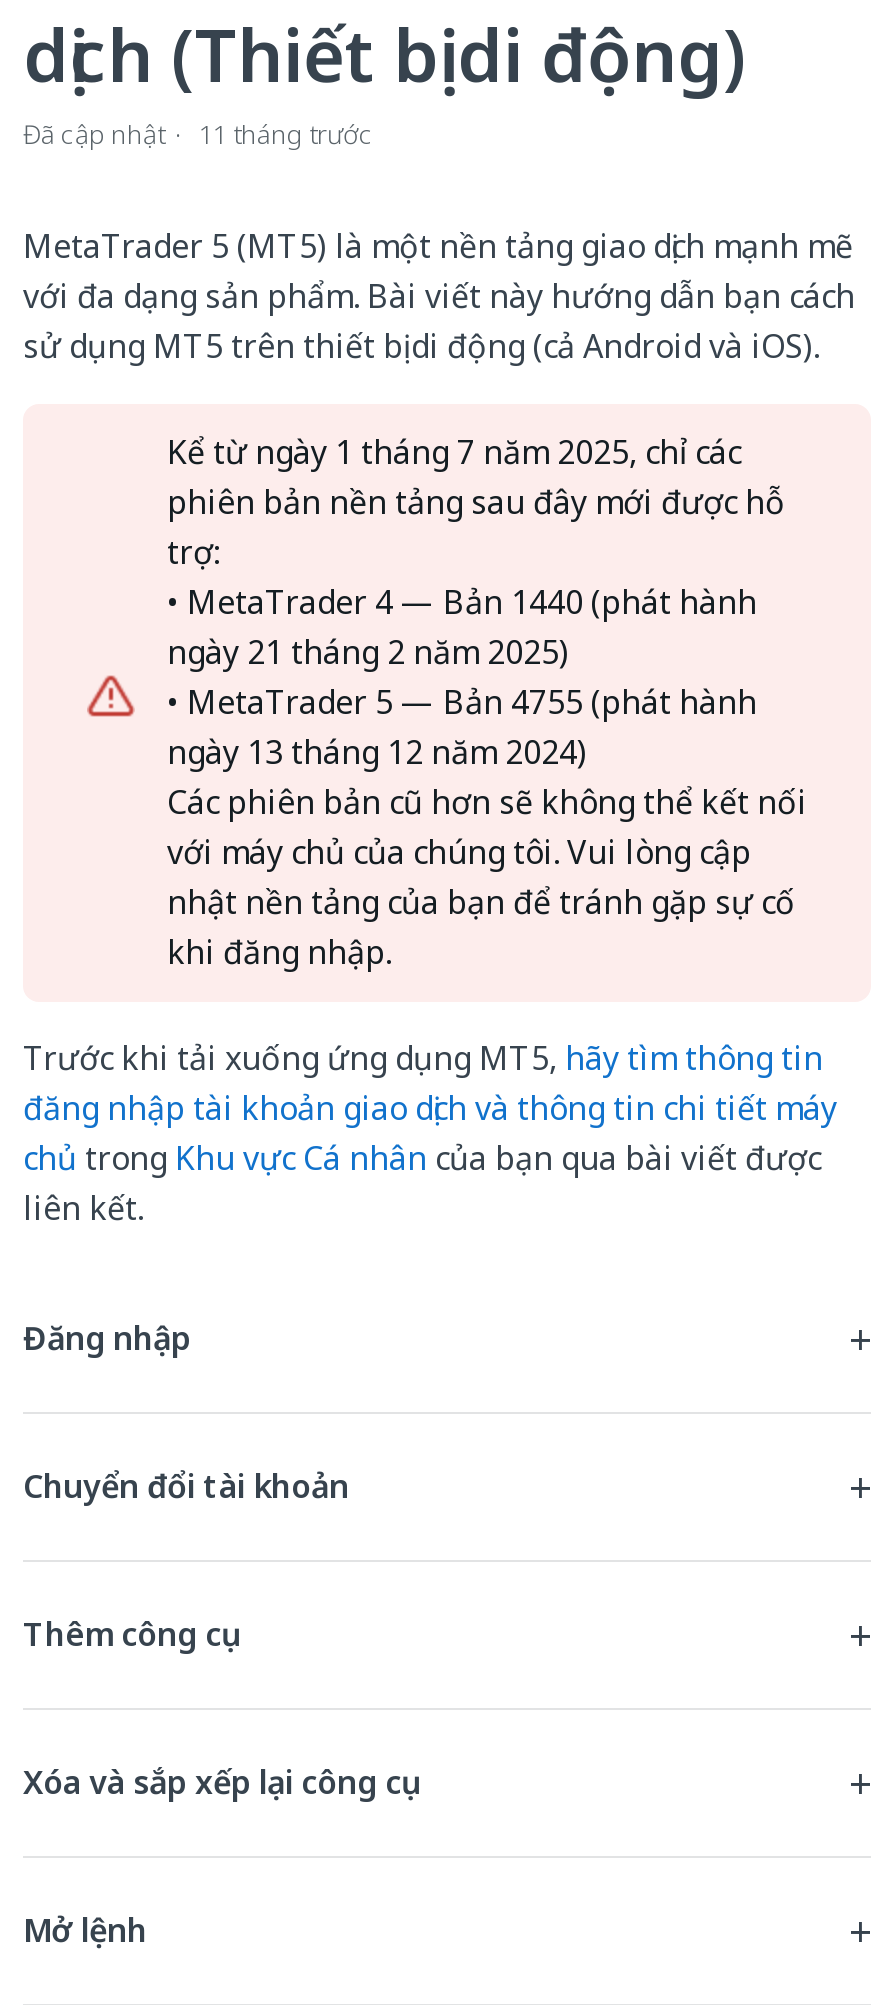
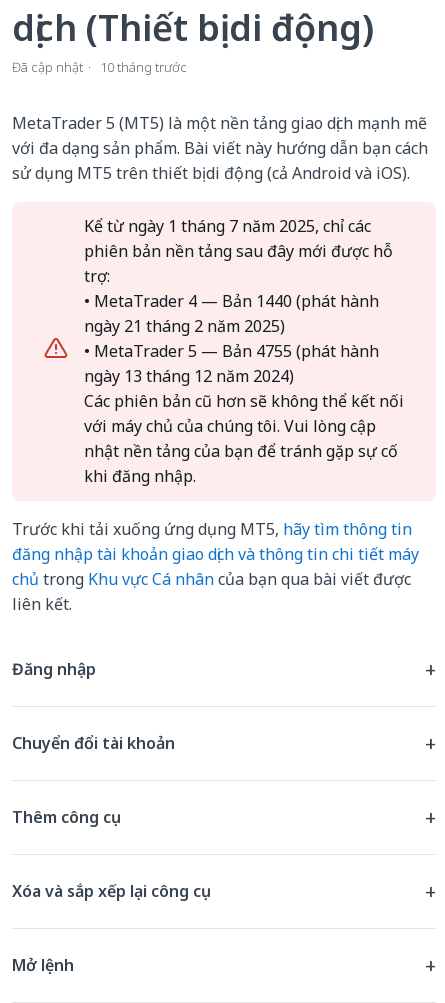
[23,116,373,152] Đã cập nhật 11 tháng trước -> [12,58,187,76] Đã cập nhật 10 tháng trước

